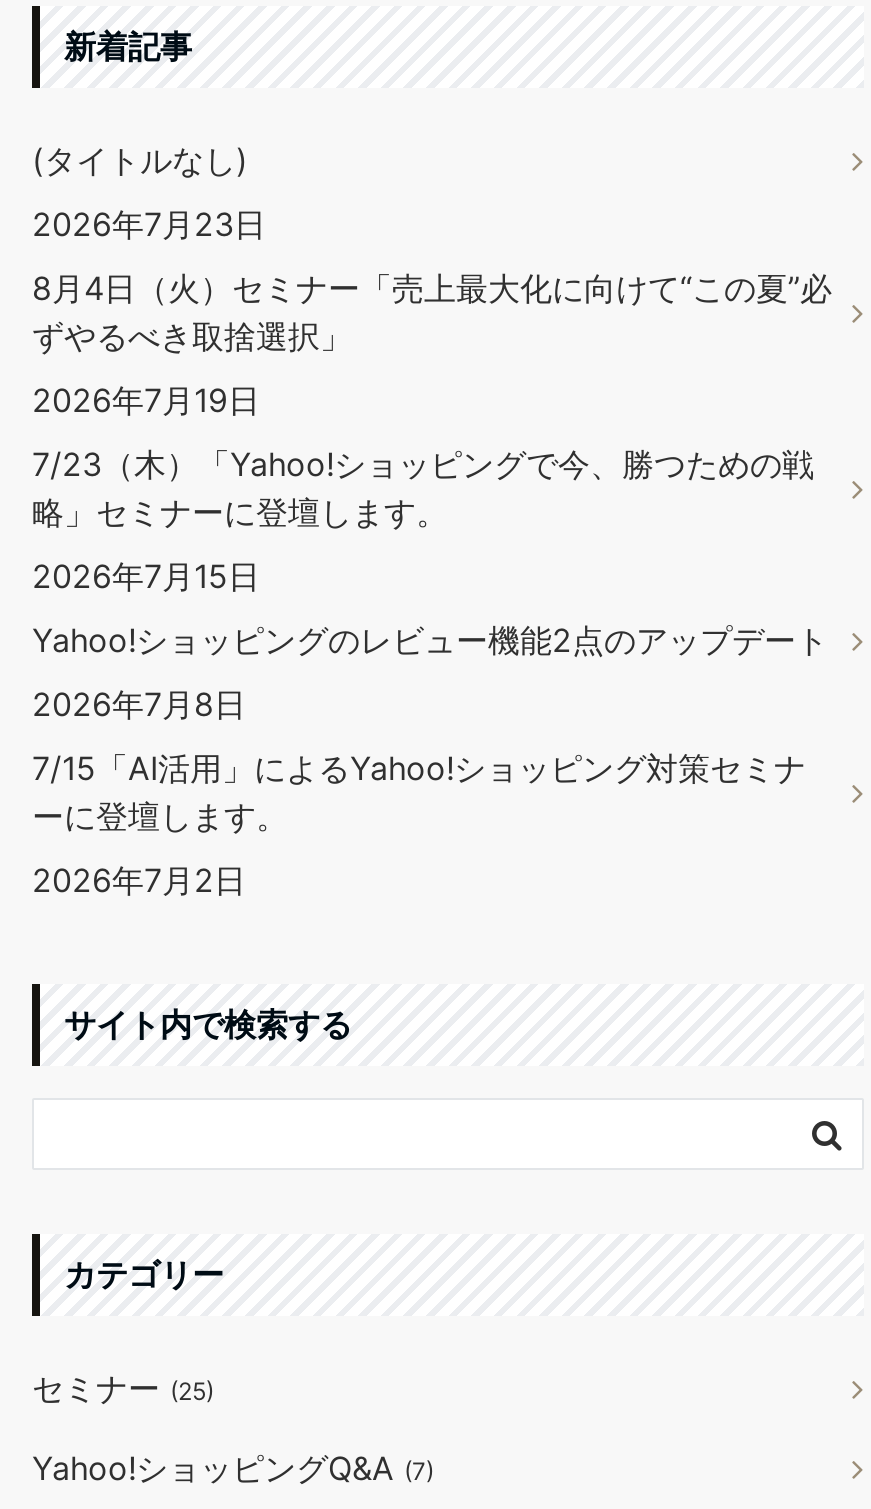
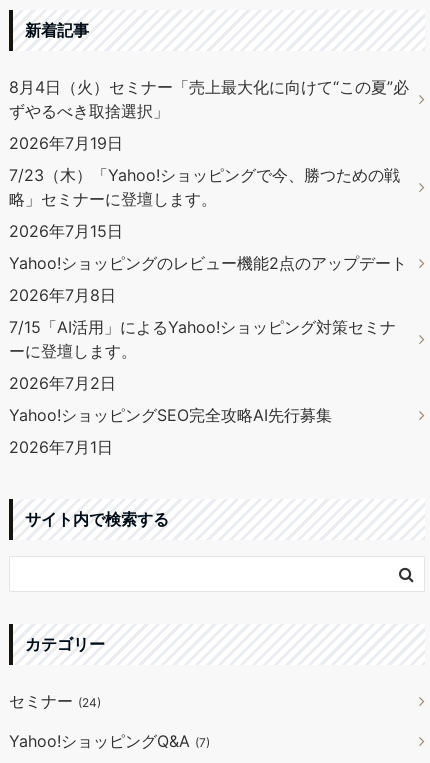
[32,140,266,244] (タイトルなし) | 2026年7月23日 -> none
moved [32,268,832,900] -> [9,77,409,393]: 8月4日（火）セミナー「売上最大化に向けて“この夏”必 | ずやるべき取捨選択」 | 2026年7月19日 | ... | ーに登壇します。 | 2026年7月2日
none -> [9,405,332,457] Yahoo!ショッピングSEO完全攻略AI先行募集 | 2026年7月1日
[32,1368,214,1408] セミナー(25) -> [9,691,101,711] セミナー(24)

